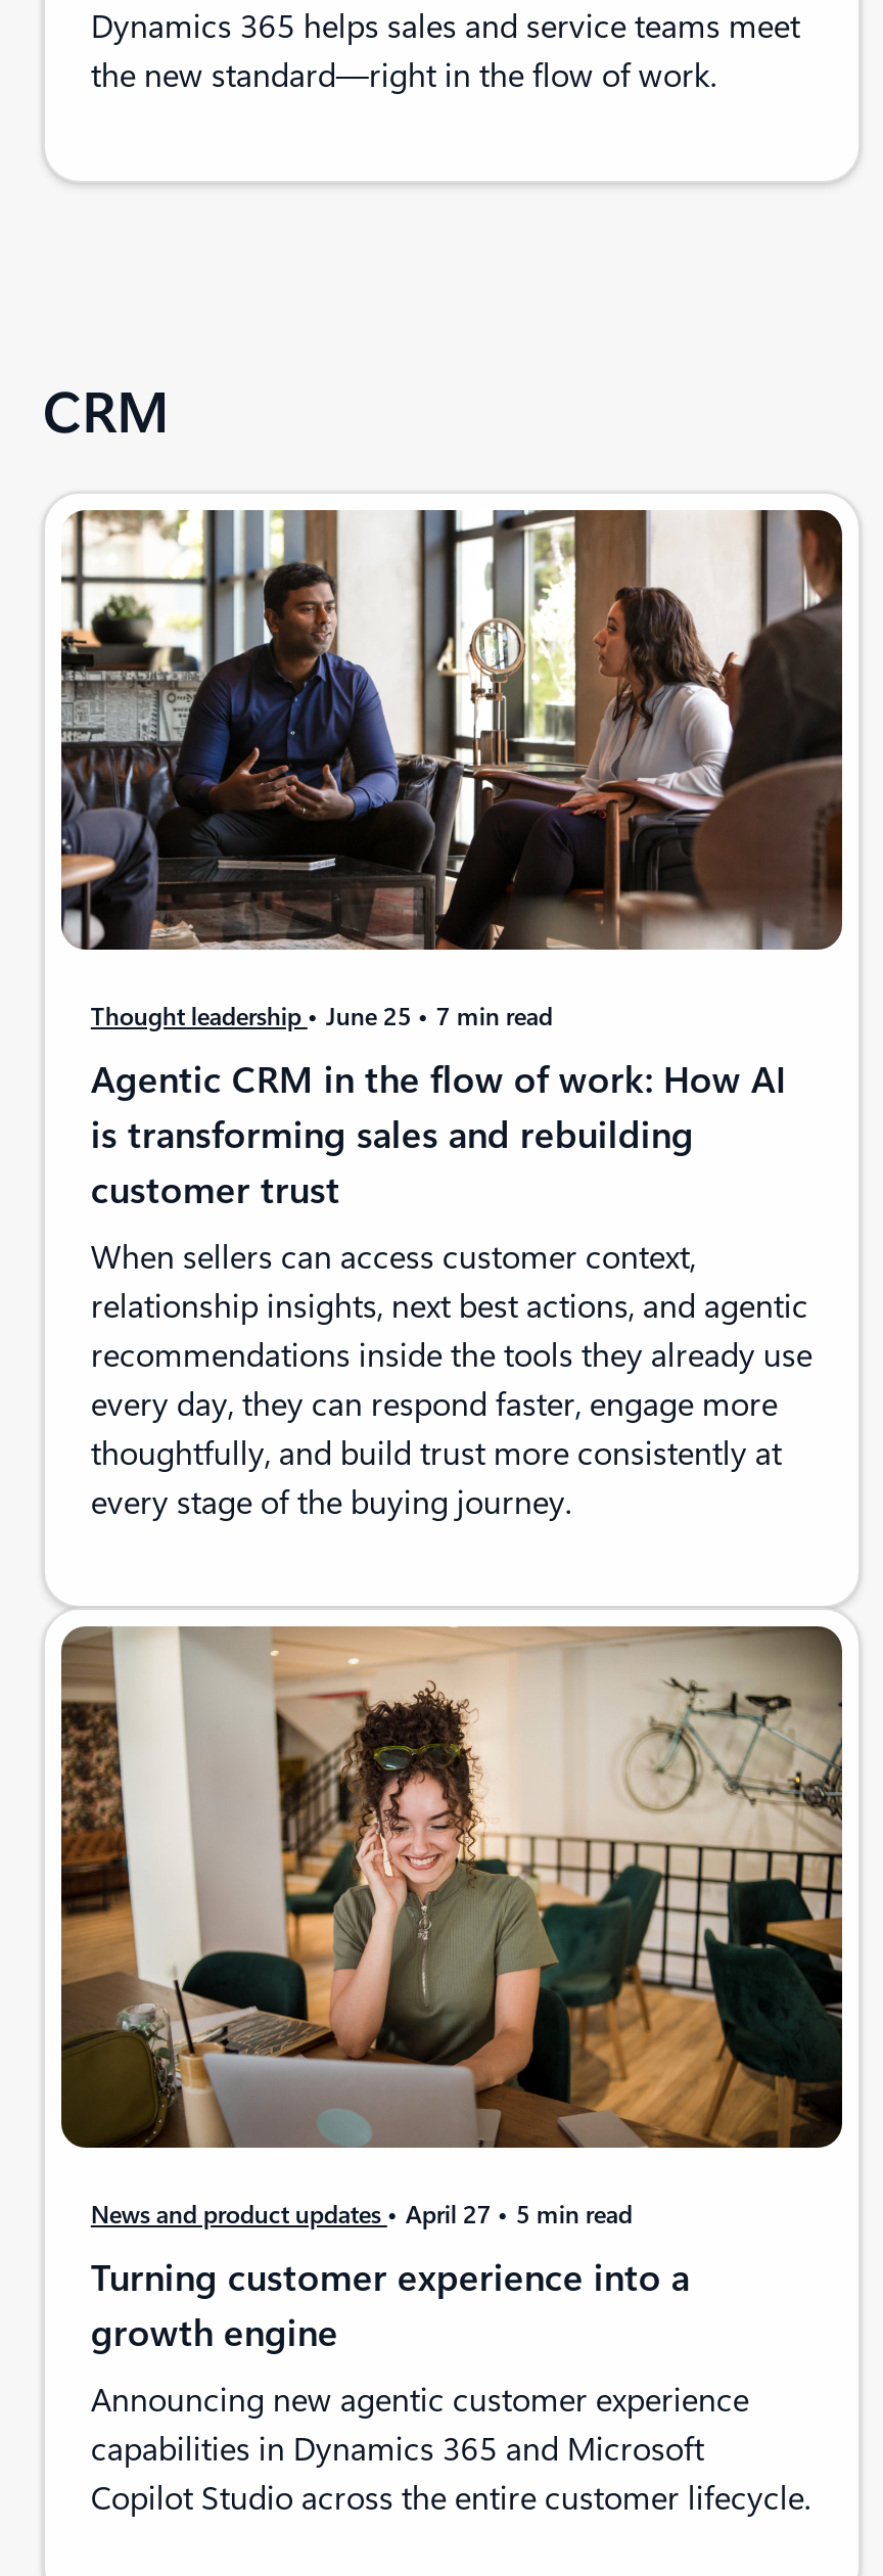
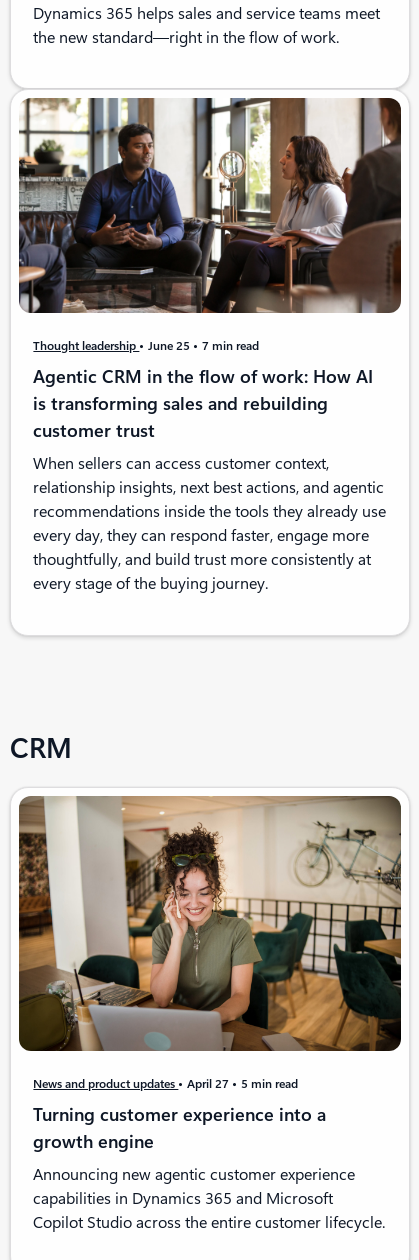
moved [43,379,170,446] -> [10,731,72,764]: CRM
moved [57,503,850,1522] -> [17,95,405,593]: [image] | Thought leadership | June 25 | ... | thoughtfully, and build trust more consistently at | every stage of the buying journey.

